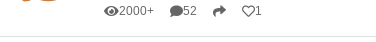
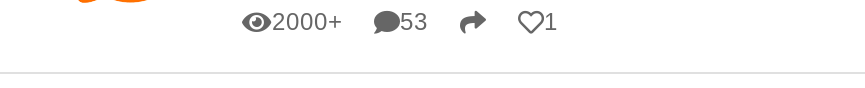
[183,4,197,18] 52 -> [400,8,428,36] 53

